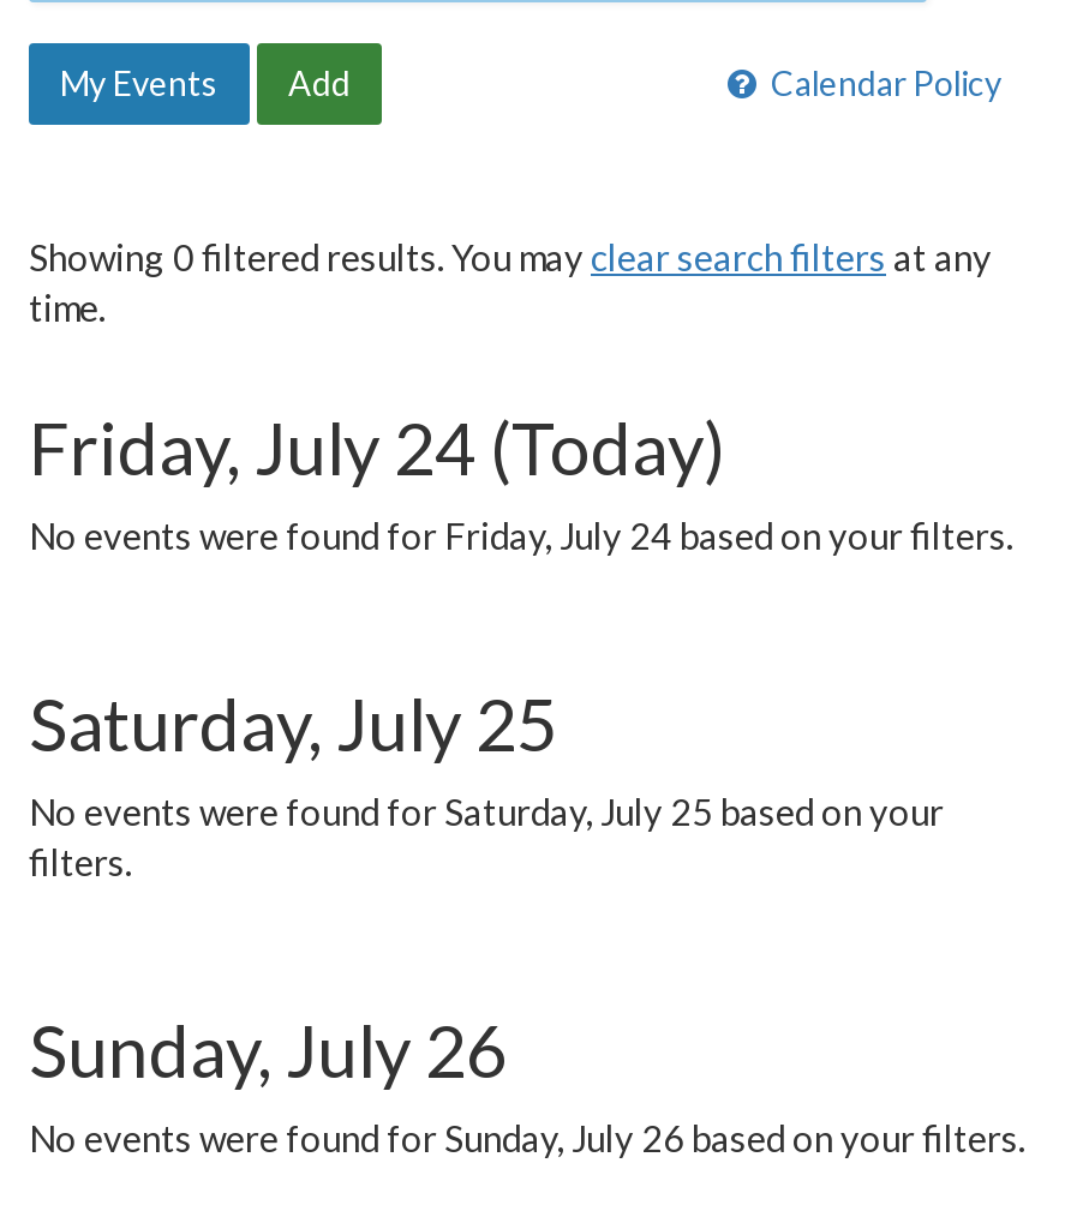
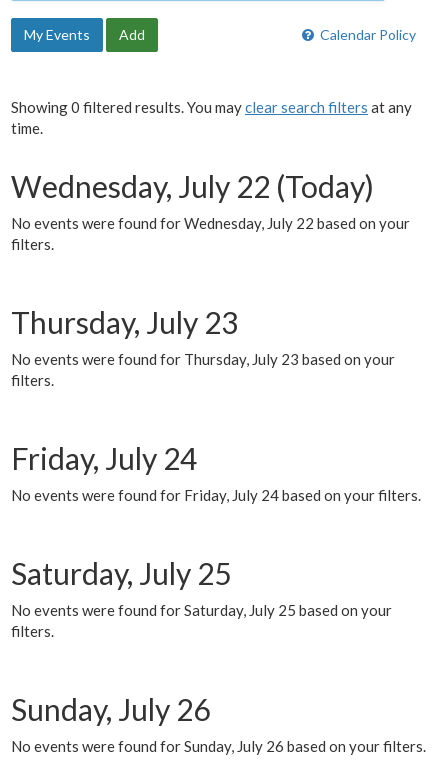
[29,403,725,490] Friday, July 24 (Today) -> [11,168,410,476] Wednesday, July 22 (Today) | No events were found for Wednesday, July 22 based on your | filters. | Thursday, July 23 | No events were found for Thursday, July 23 based on your | filters. | Friday, July 24

